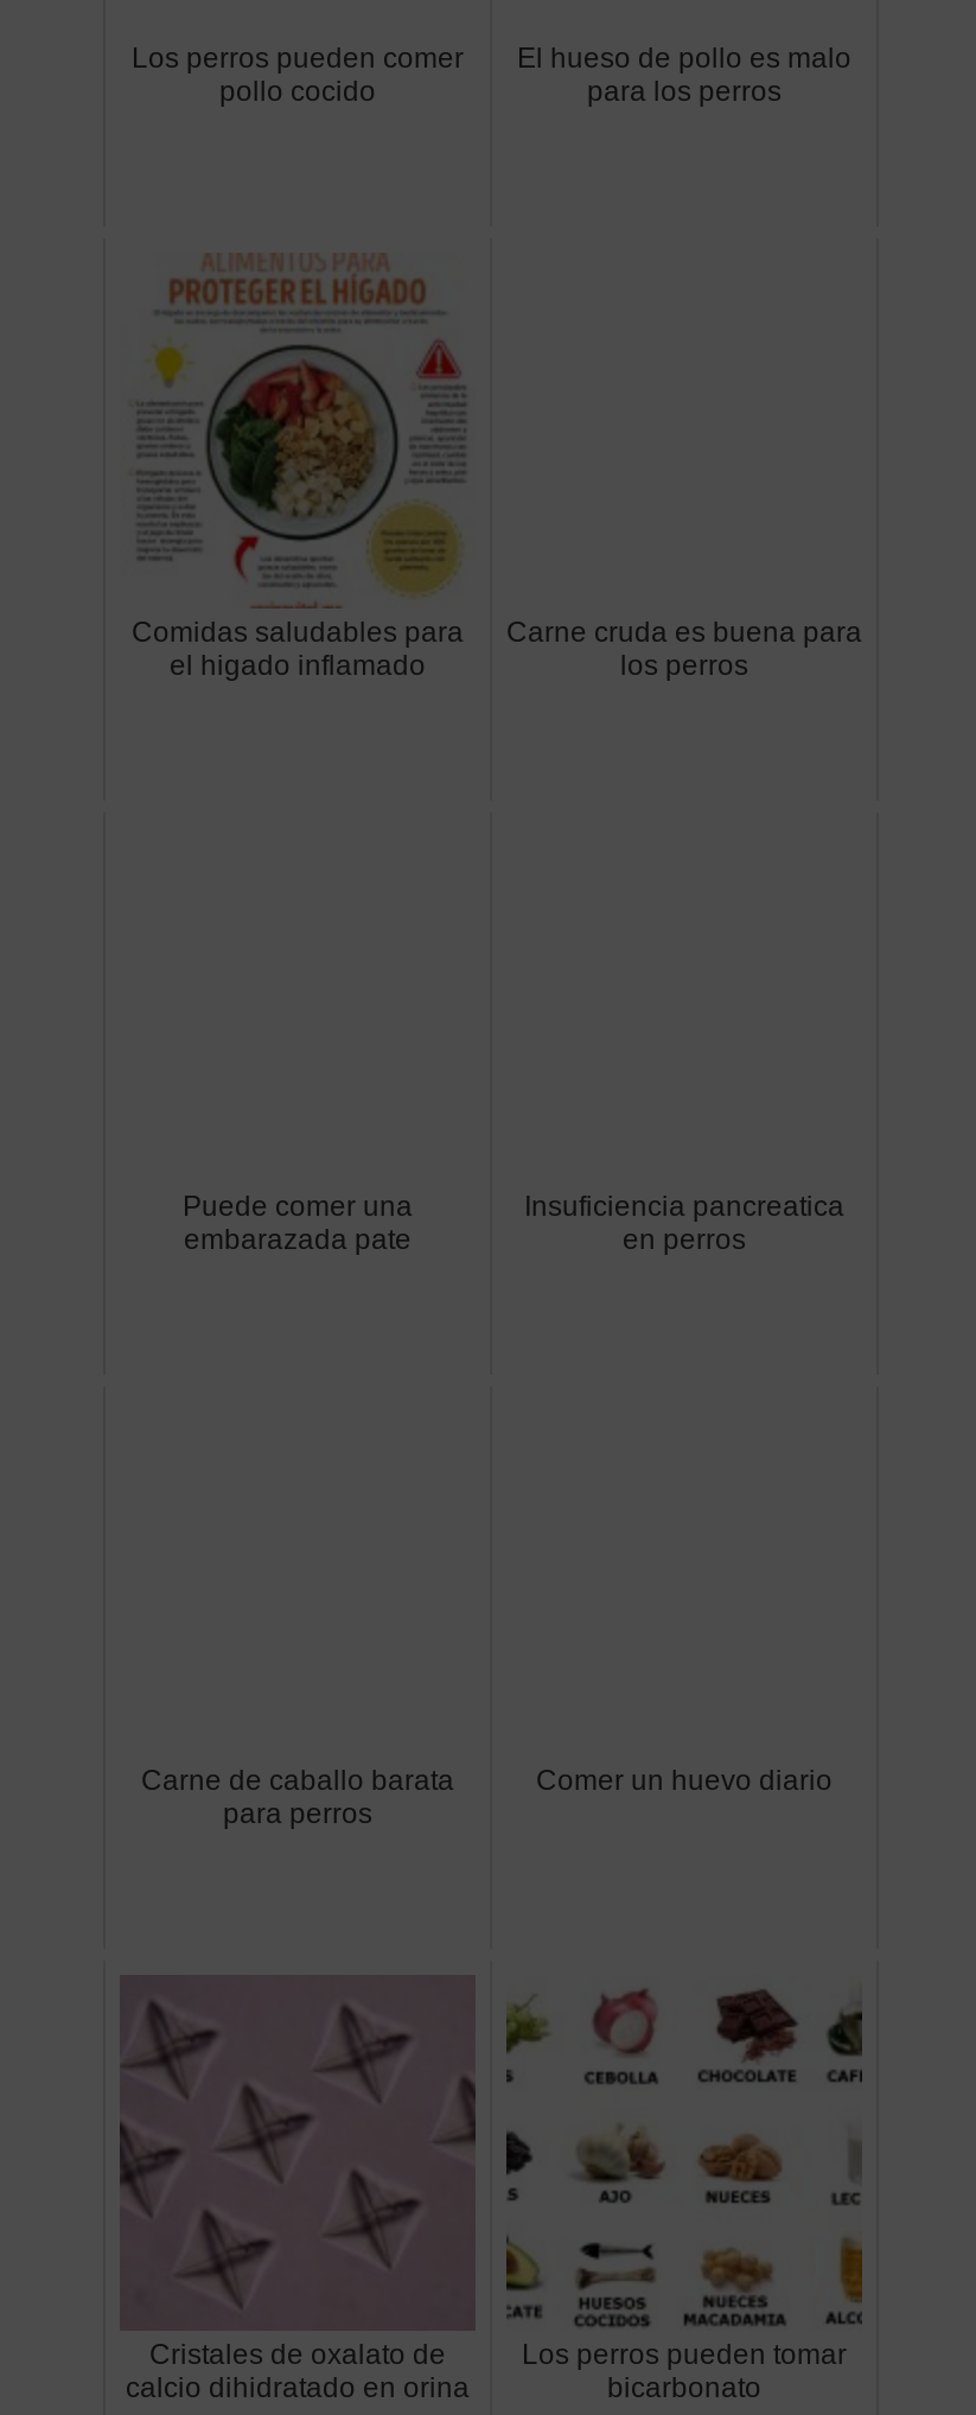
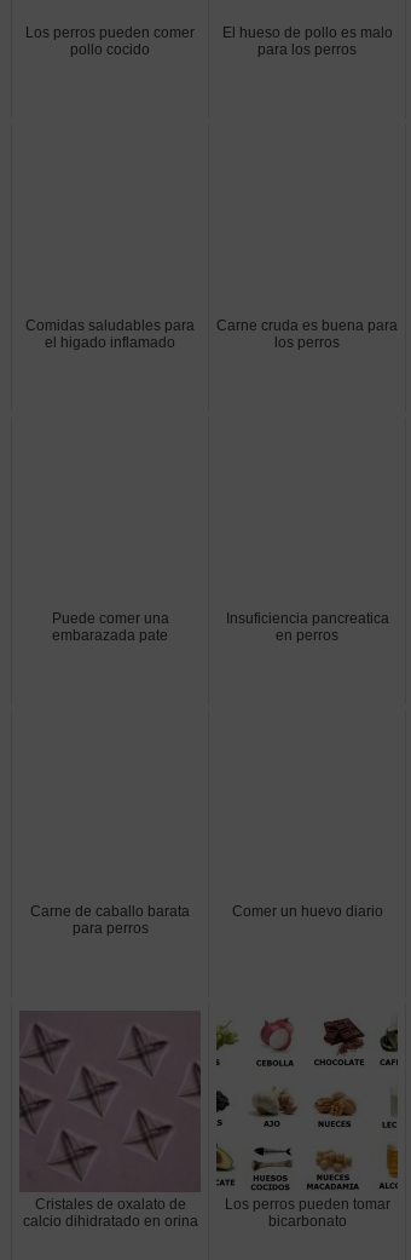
[134,253,466,611] [image] -> none

